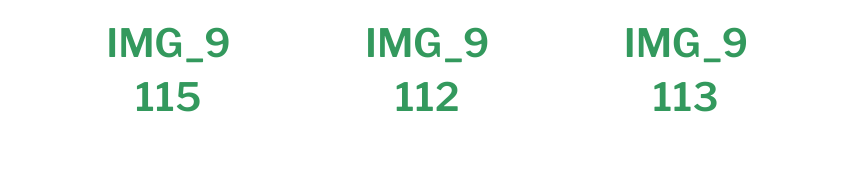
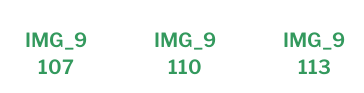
[135,74,201,122] 115 -> [38,55,74,79] 107
[395,74,459,122] 112 -> [168,55,202,79] 110

